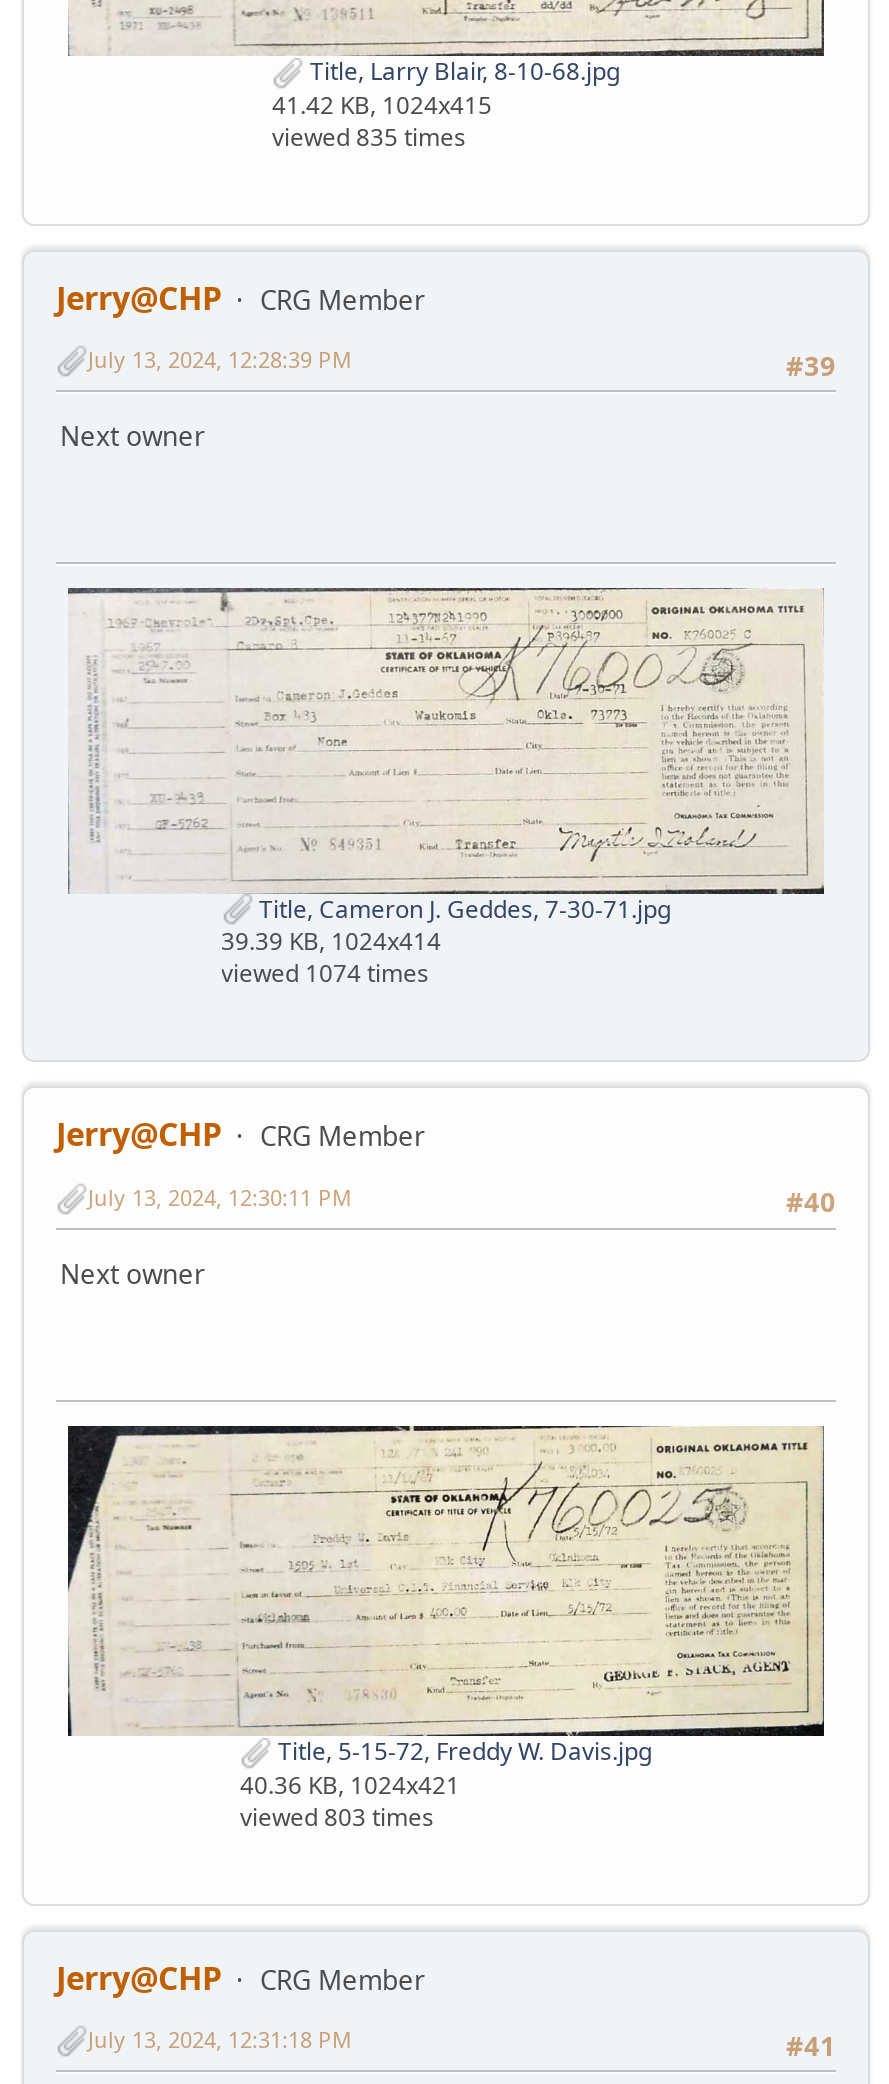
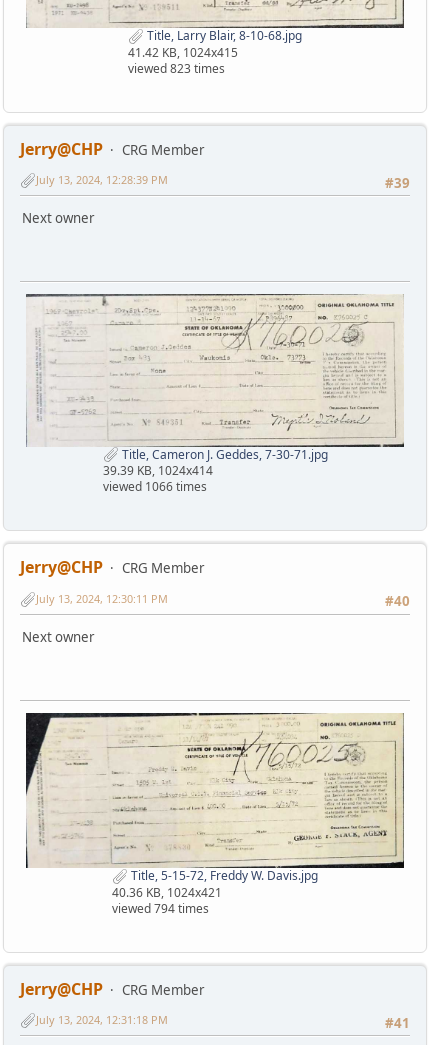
[272,119,466,153] viewed 835 times -> [128,59,225,76] viewed 823 times
[221,957,429,991] viewed 1074 times -> [102,478,206,495] viewed 1066 times
[240,1800,434,1834] viewed 803 times -> [112,900,209,917] viewed 794 times

